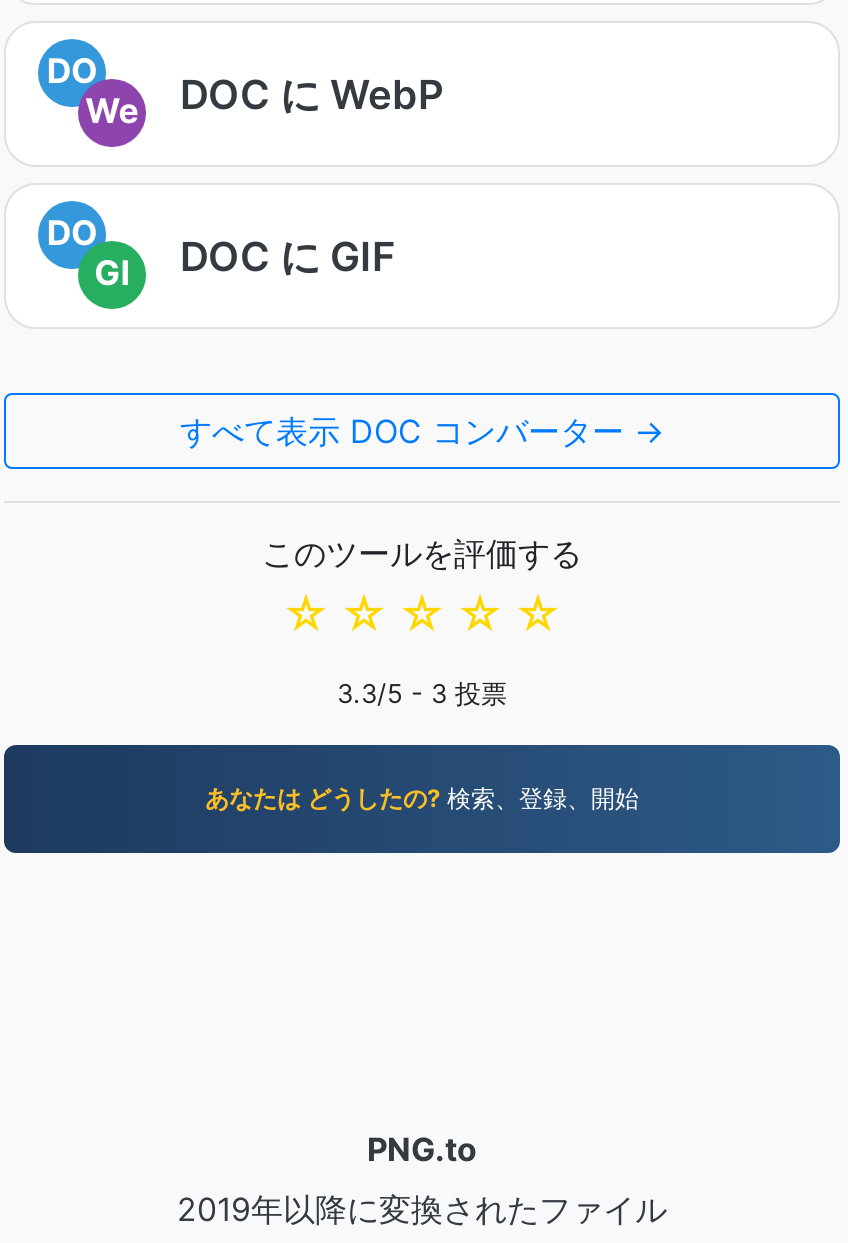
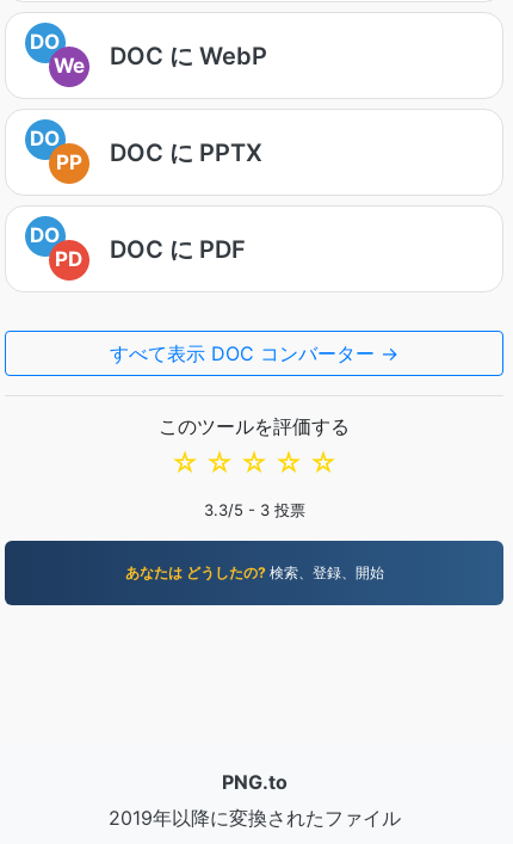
[95,232,396,293] GI | DOC に GIF -> [30,138,262,271] PP | DOC に PPTX | DO | PD | DOC に PDF

